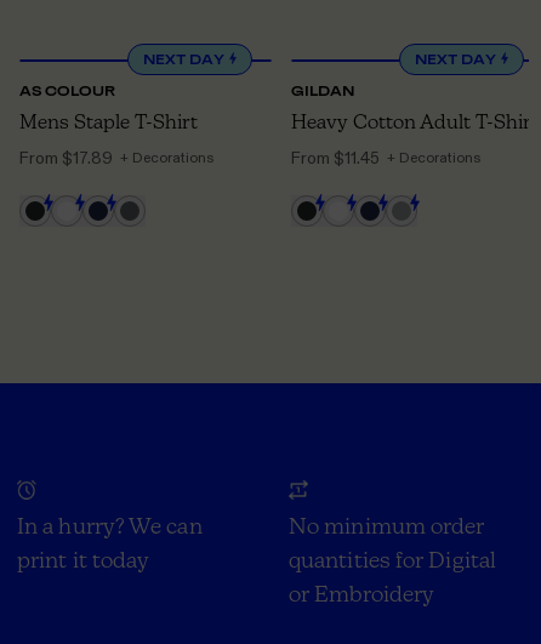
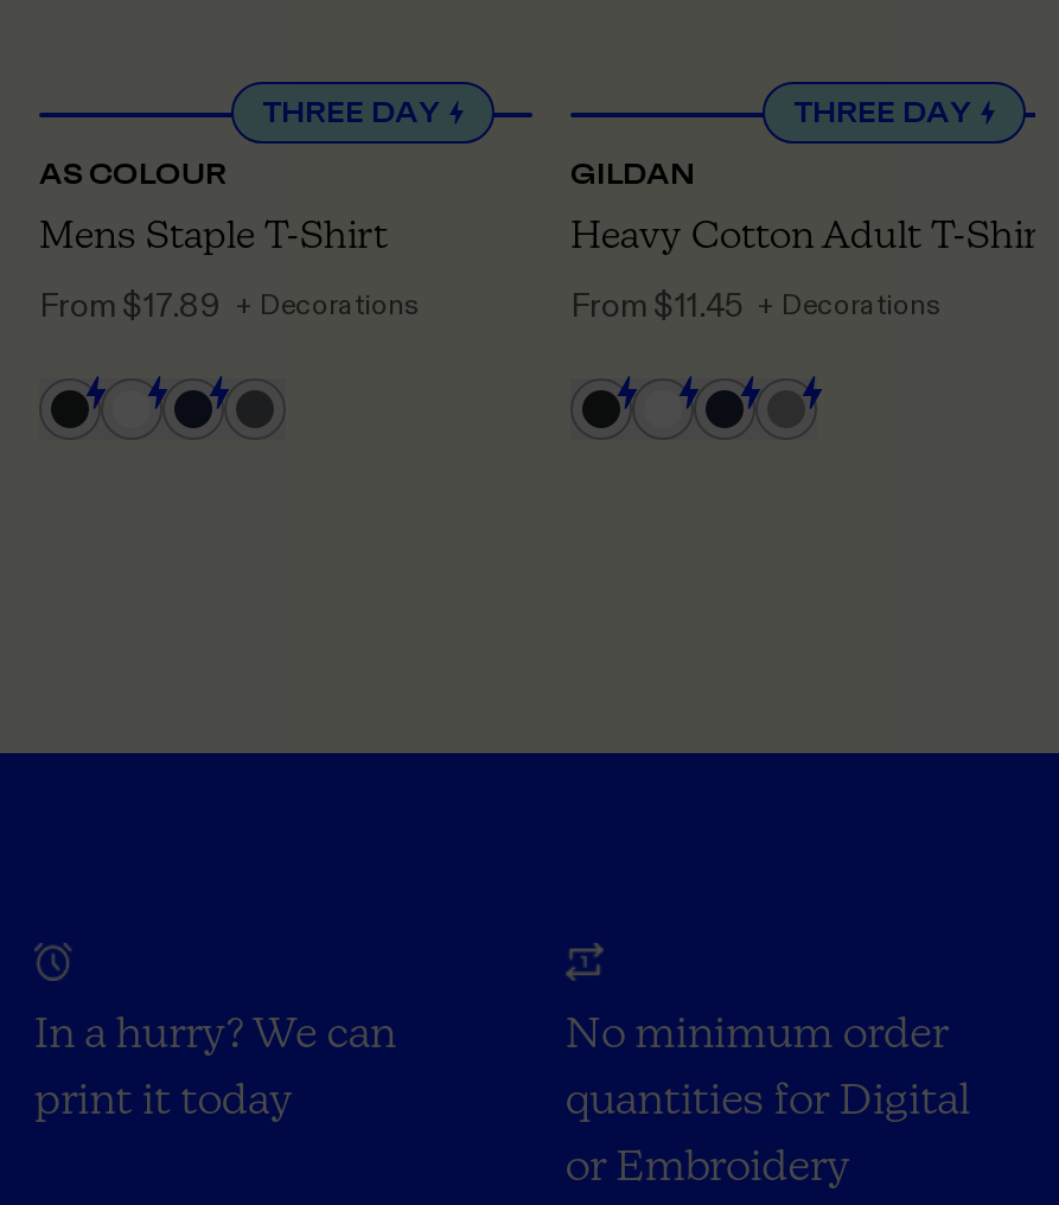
[143,50,224,68] NEXT DAY -> [262,93,440,129] THREE DAY
[415,50,496,68] NEXT DAY -> [793,93,971,129] THREE DAY

